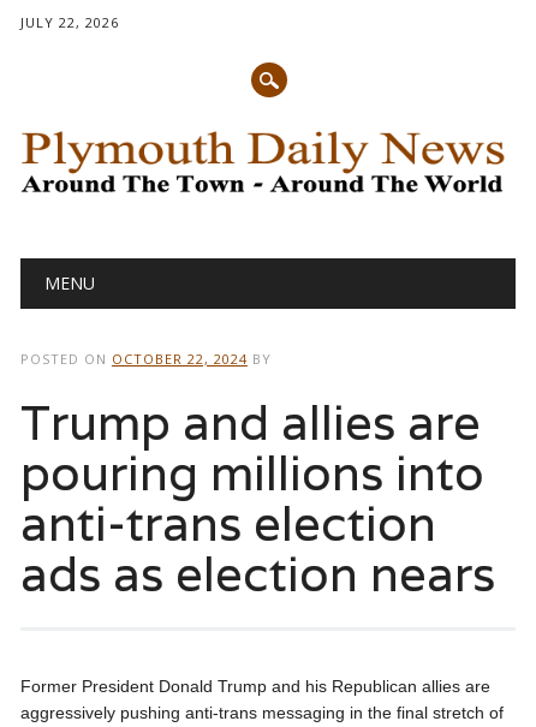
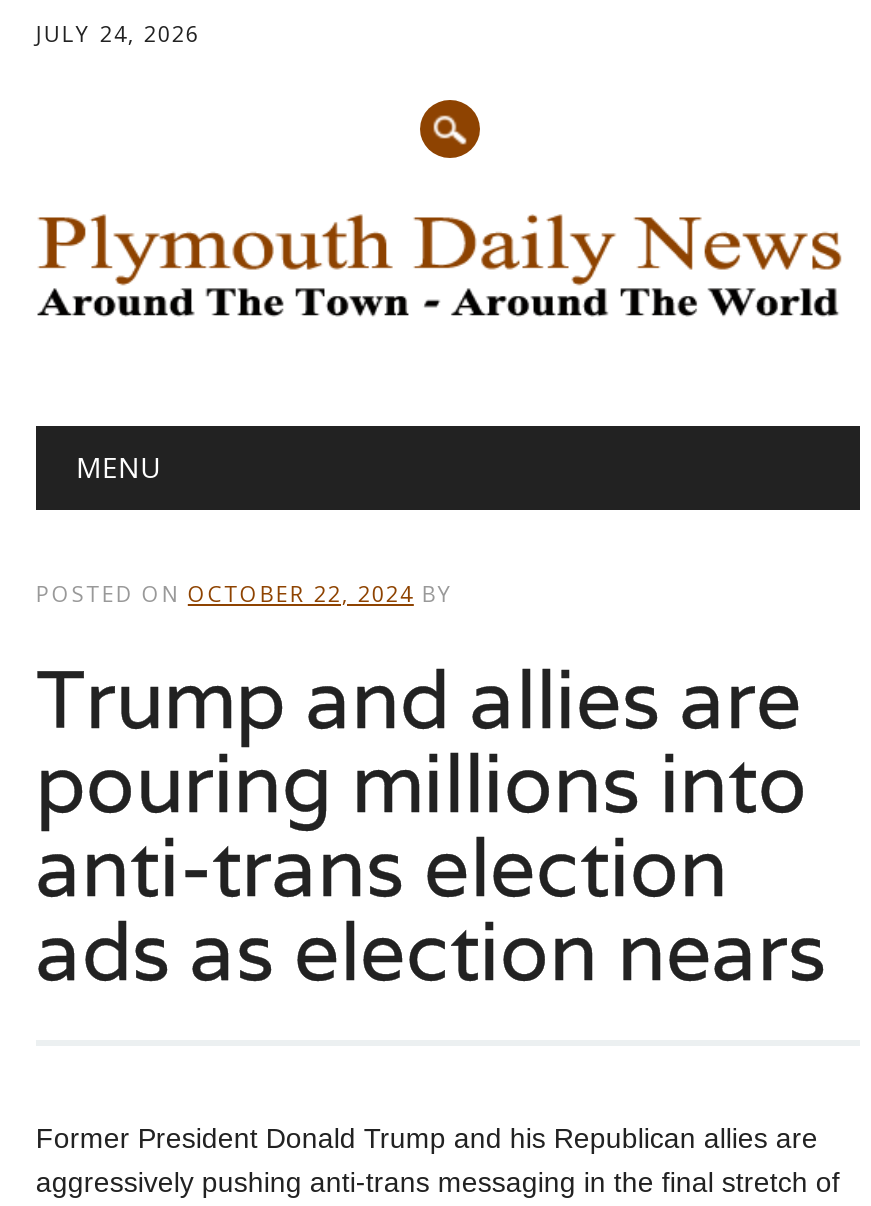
[20,13,119,31] JULY 22, 2026 -> [36,18,200,48] JULY 24, 2026

